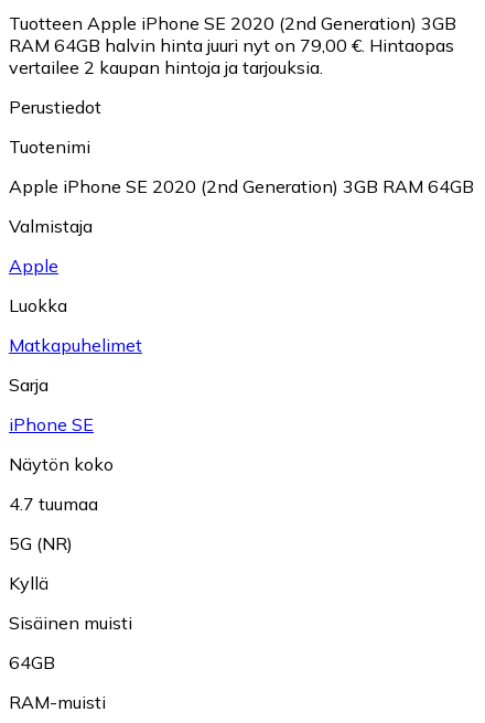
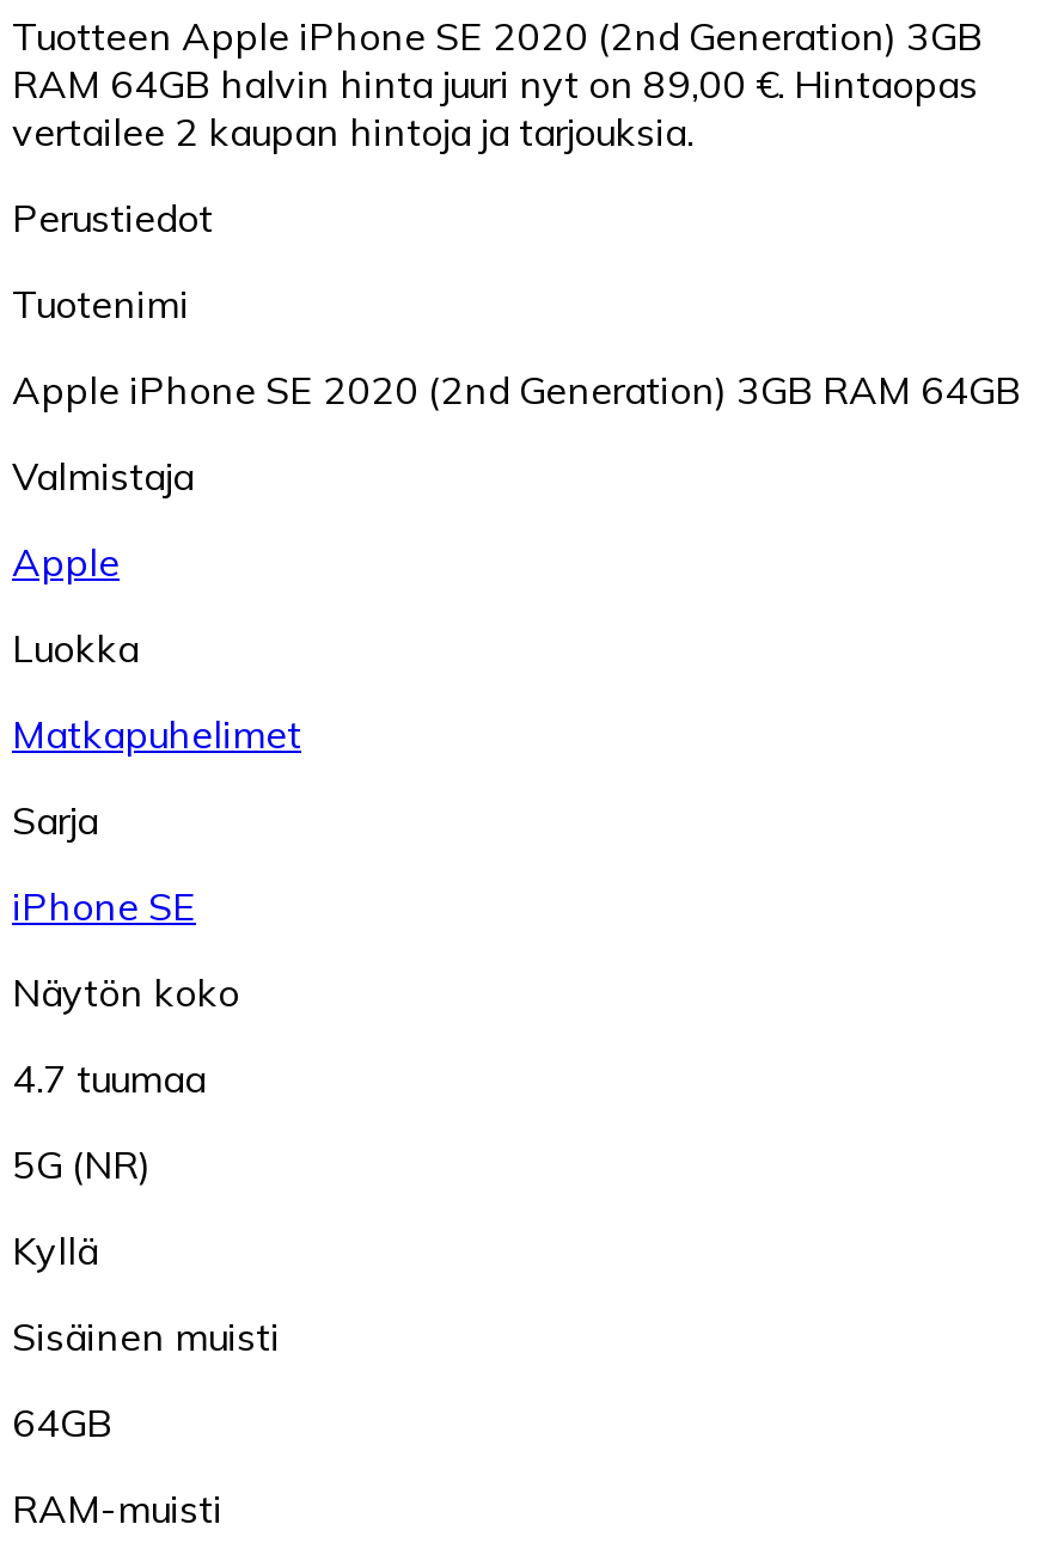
[9,35,454,57] RAM 64GB halvin hinta juuri nyt on 79,00 €. Hintaopas -> [12,61,978,109] RAM 64GB halvin hinta juuri nyt on 89,00 €. Hintaopas

